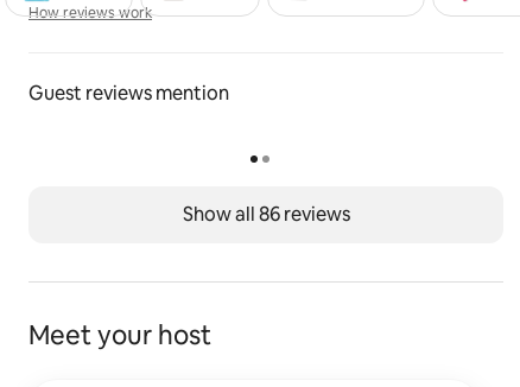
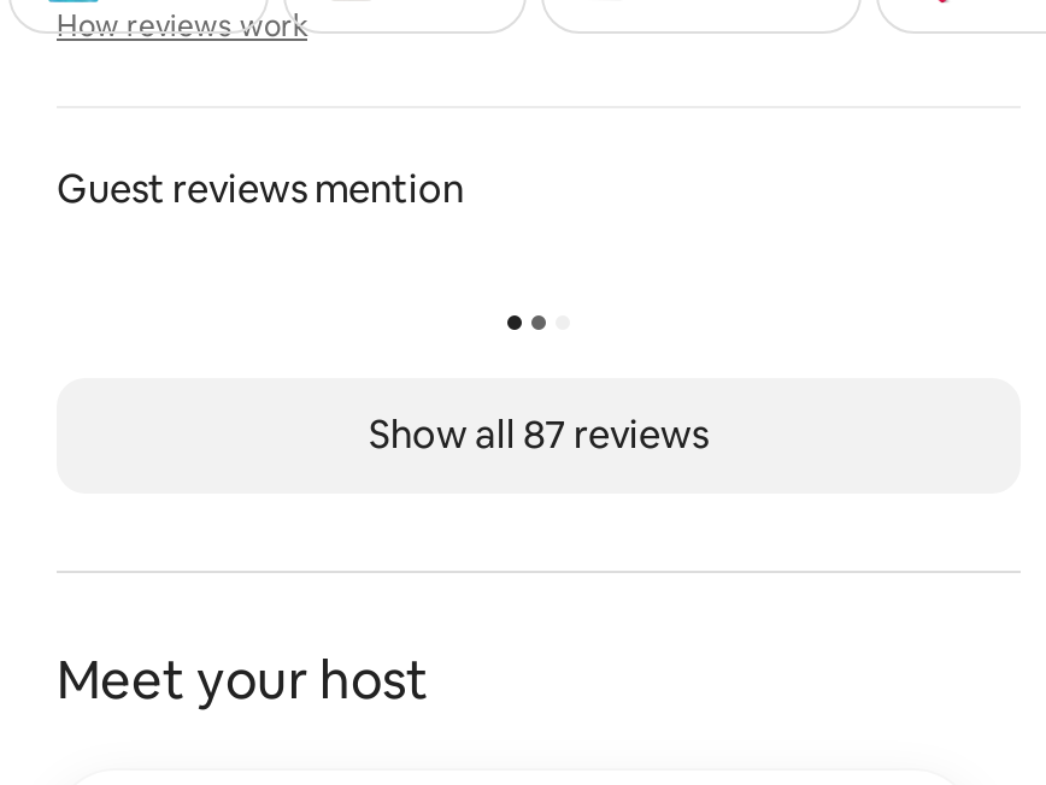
[182,202,350,227] Show all 86 reviews -> [369,409,709,460] Show all 87 reviews

